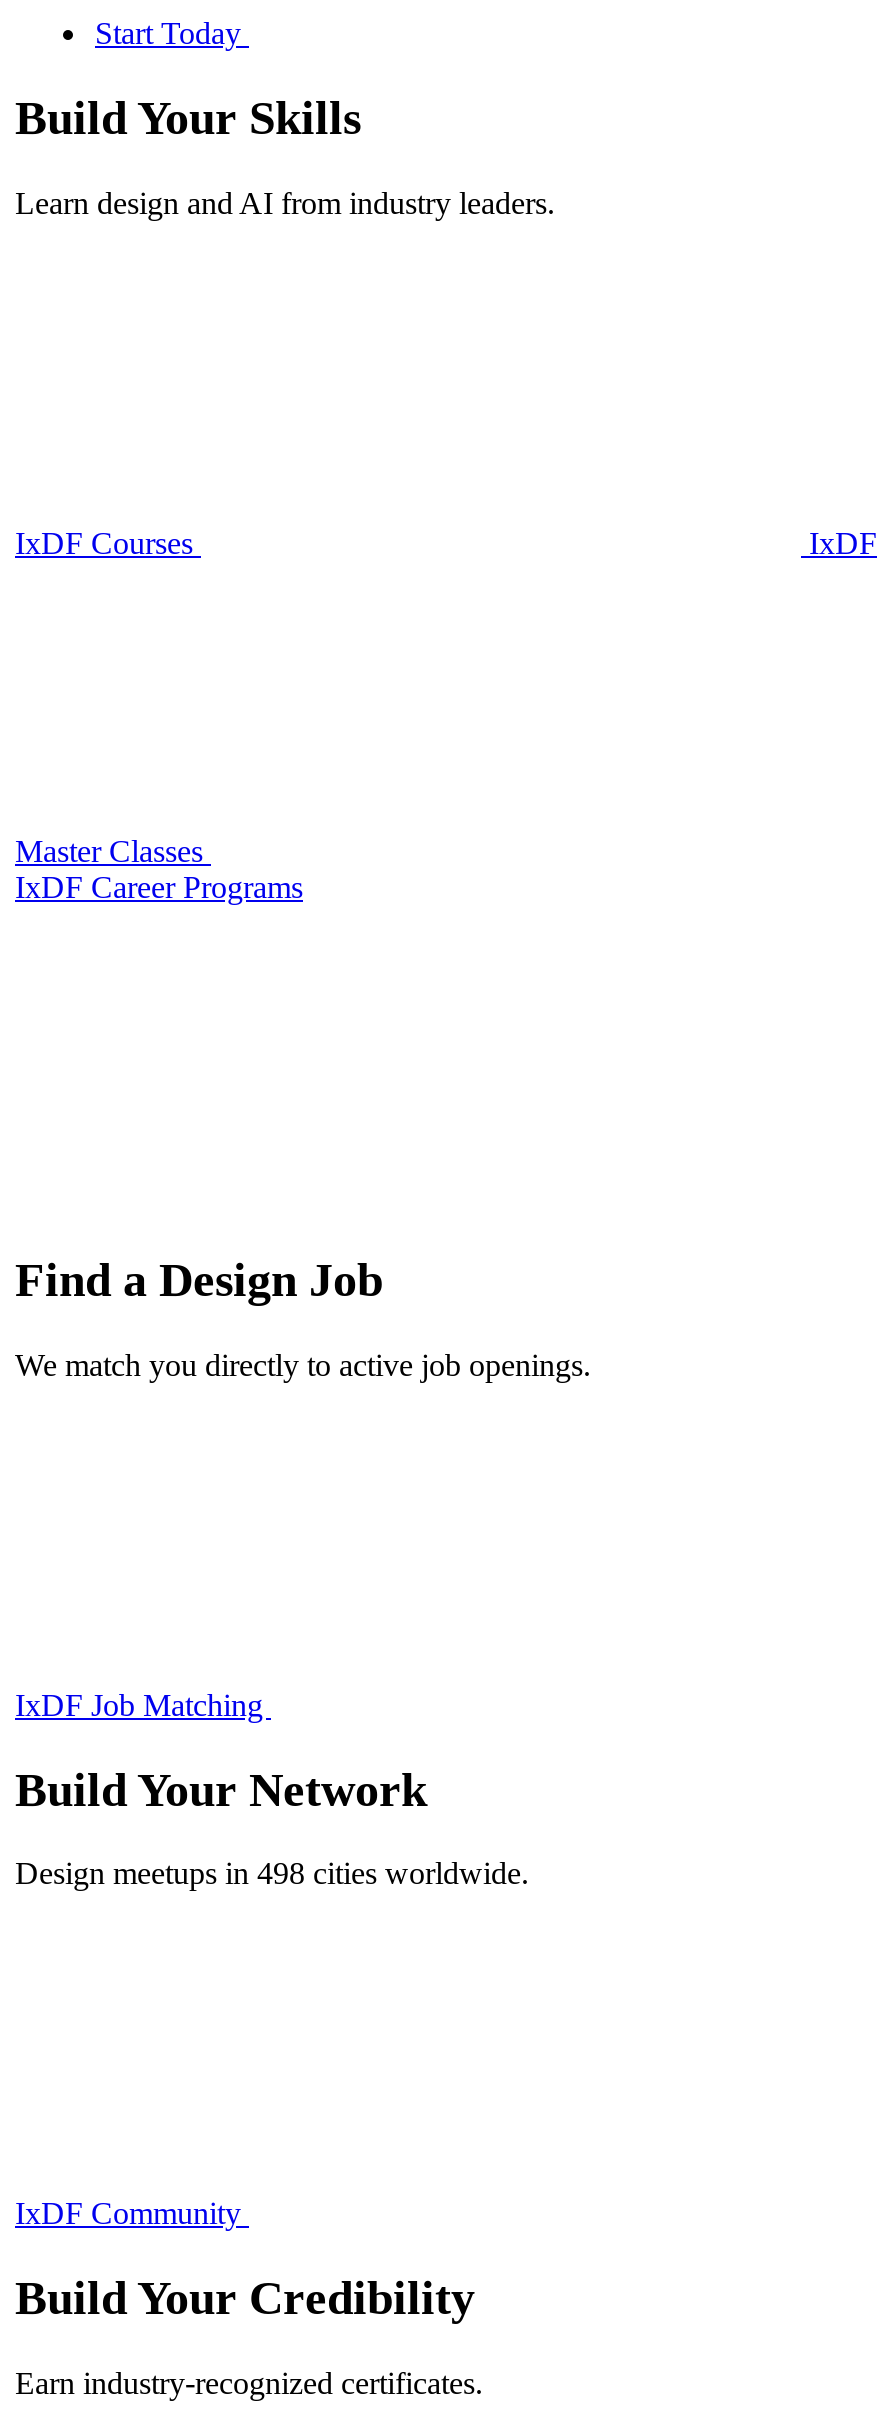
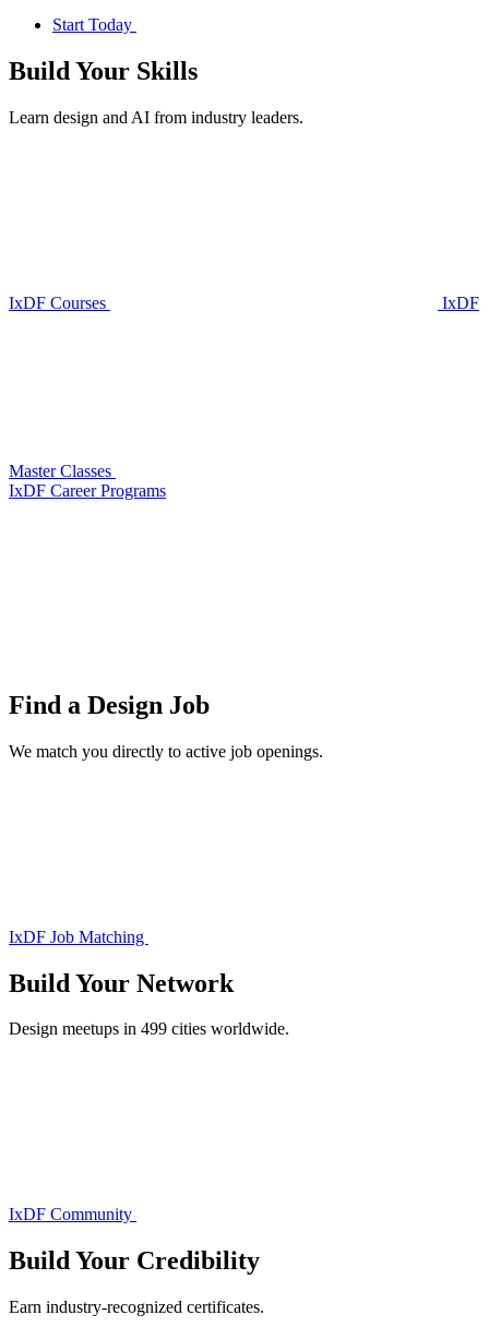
[15,1857,529,1891] Design meetups in 498 cities worldwide. -> [9,1020,289,1038] Design meetups in 499 cities worldwide.

